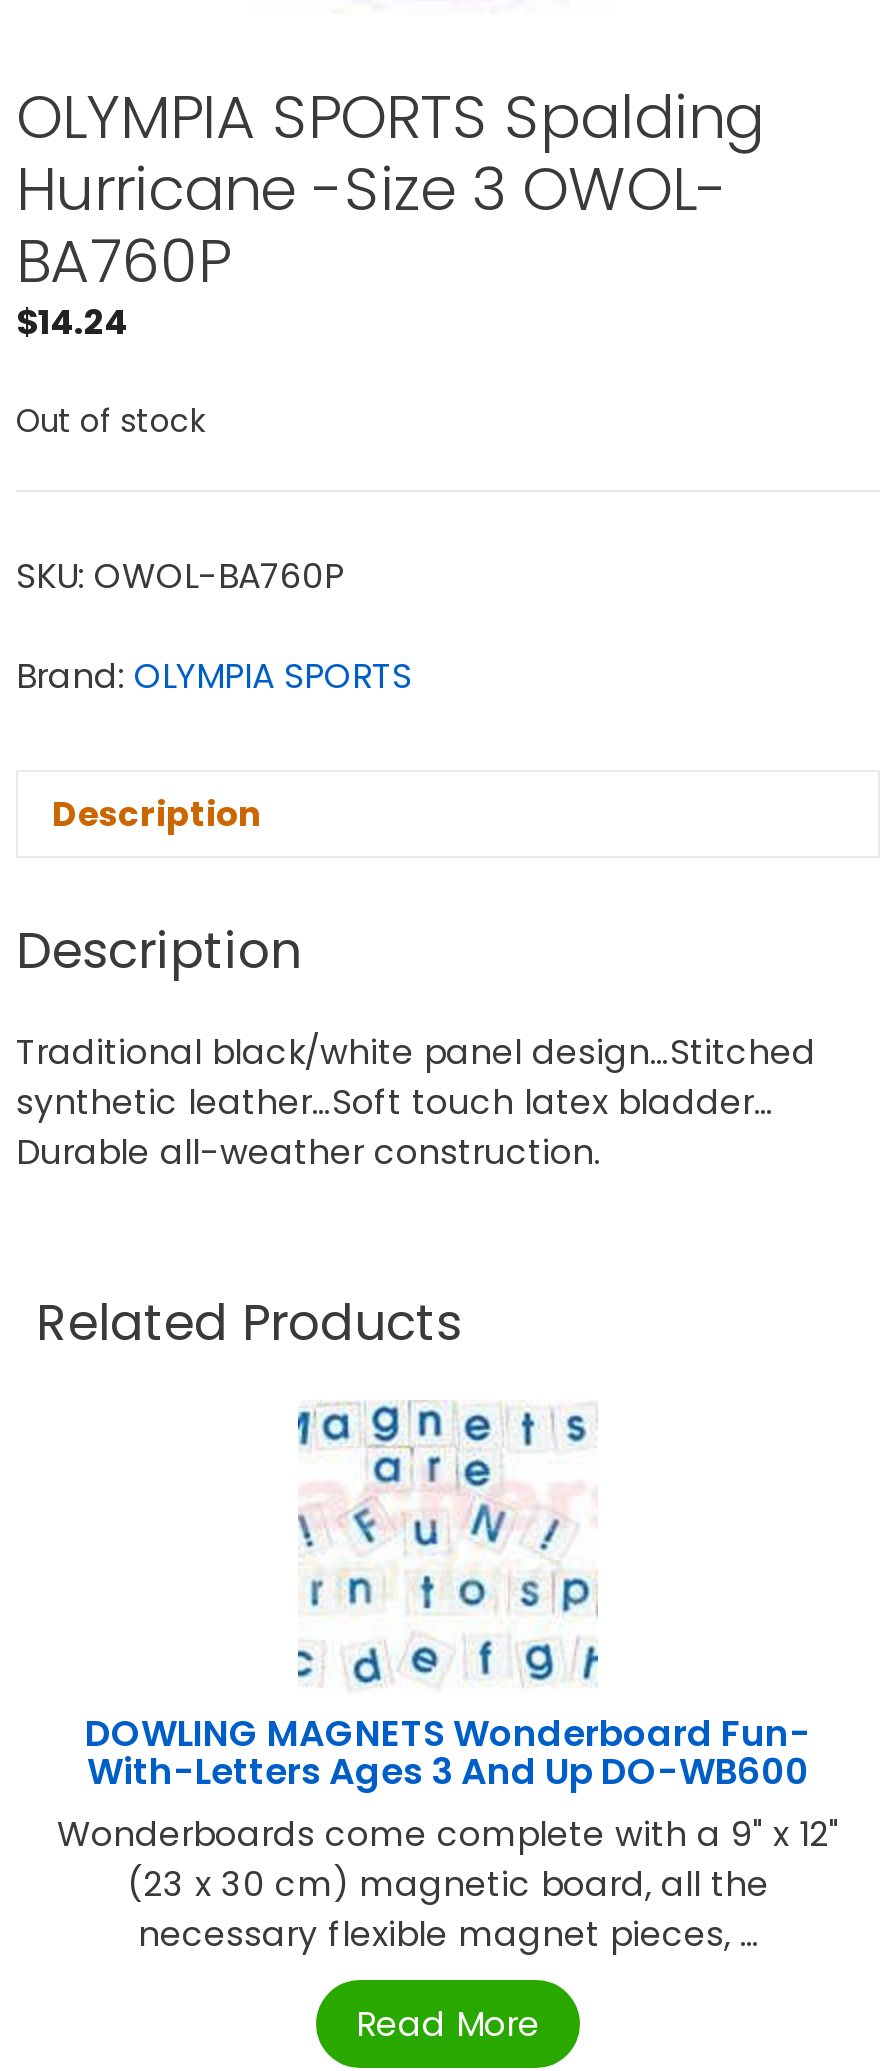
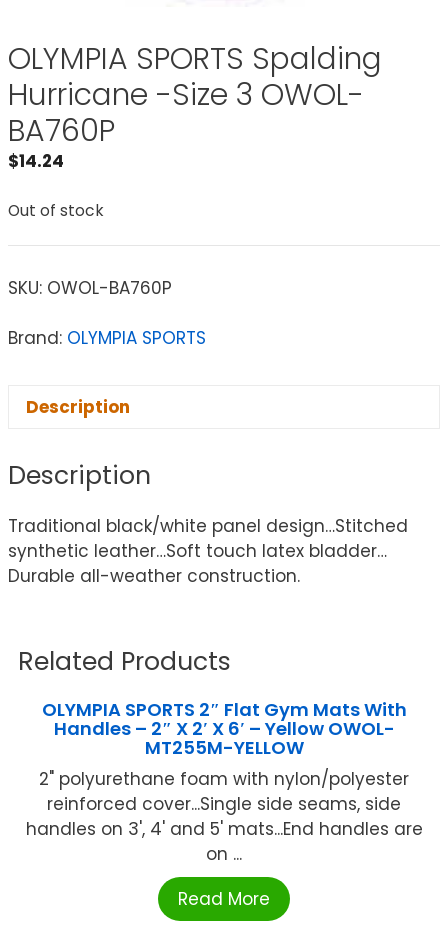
[57,1708,839,1958] DOWLING MAGNETS Wonderboard Fun- | With-Letters Ages 3 And Up DO-WB600 | Wonderboards come complete with a 9" x 12" | (23 x 30 cm) magnetic board, all the | necessary flexible magnet pieces, ... -> [25,697,422,866] OLYMPIA SPORTS 2″ Flat Gym Mats With | Handles – 2″ X 2′ X 6′ – Yellow OWOL- | MT255M-YELLOW | 2" polyurethane foam with nylon/polyester | reinforced cover...Single side seams, side | handles on 3', 4' and 5' mats...End handles are | on ...

